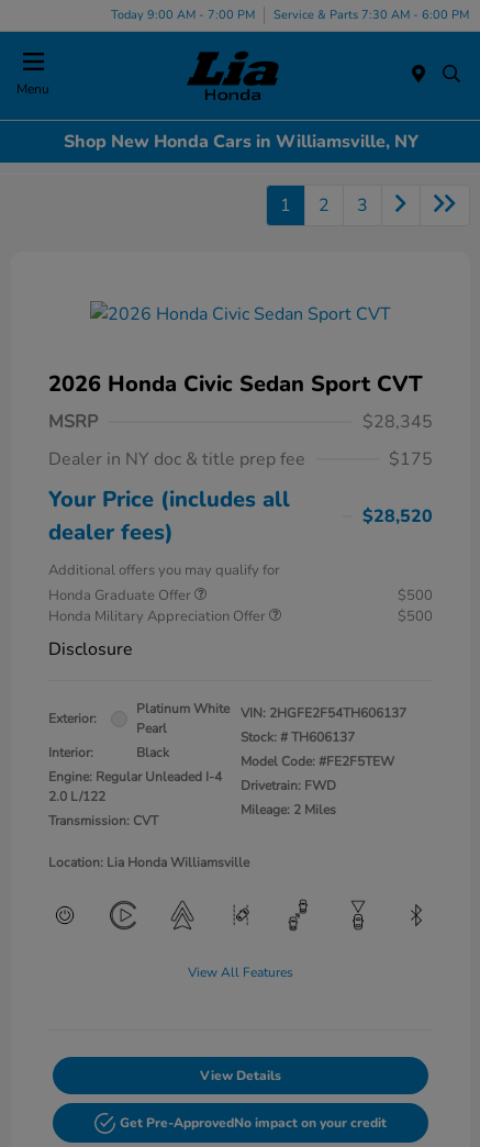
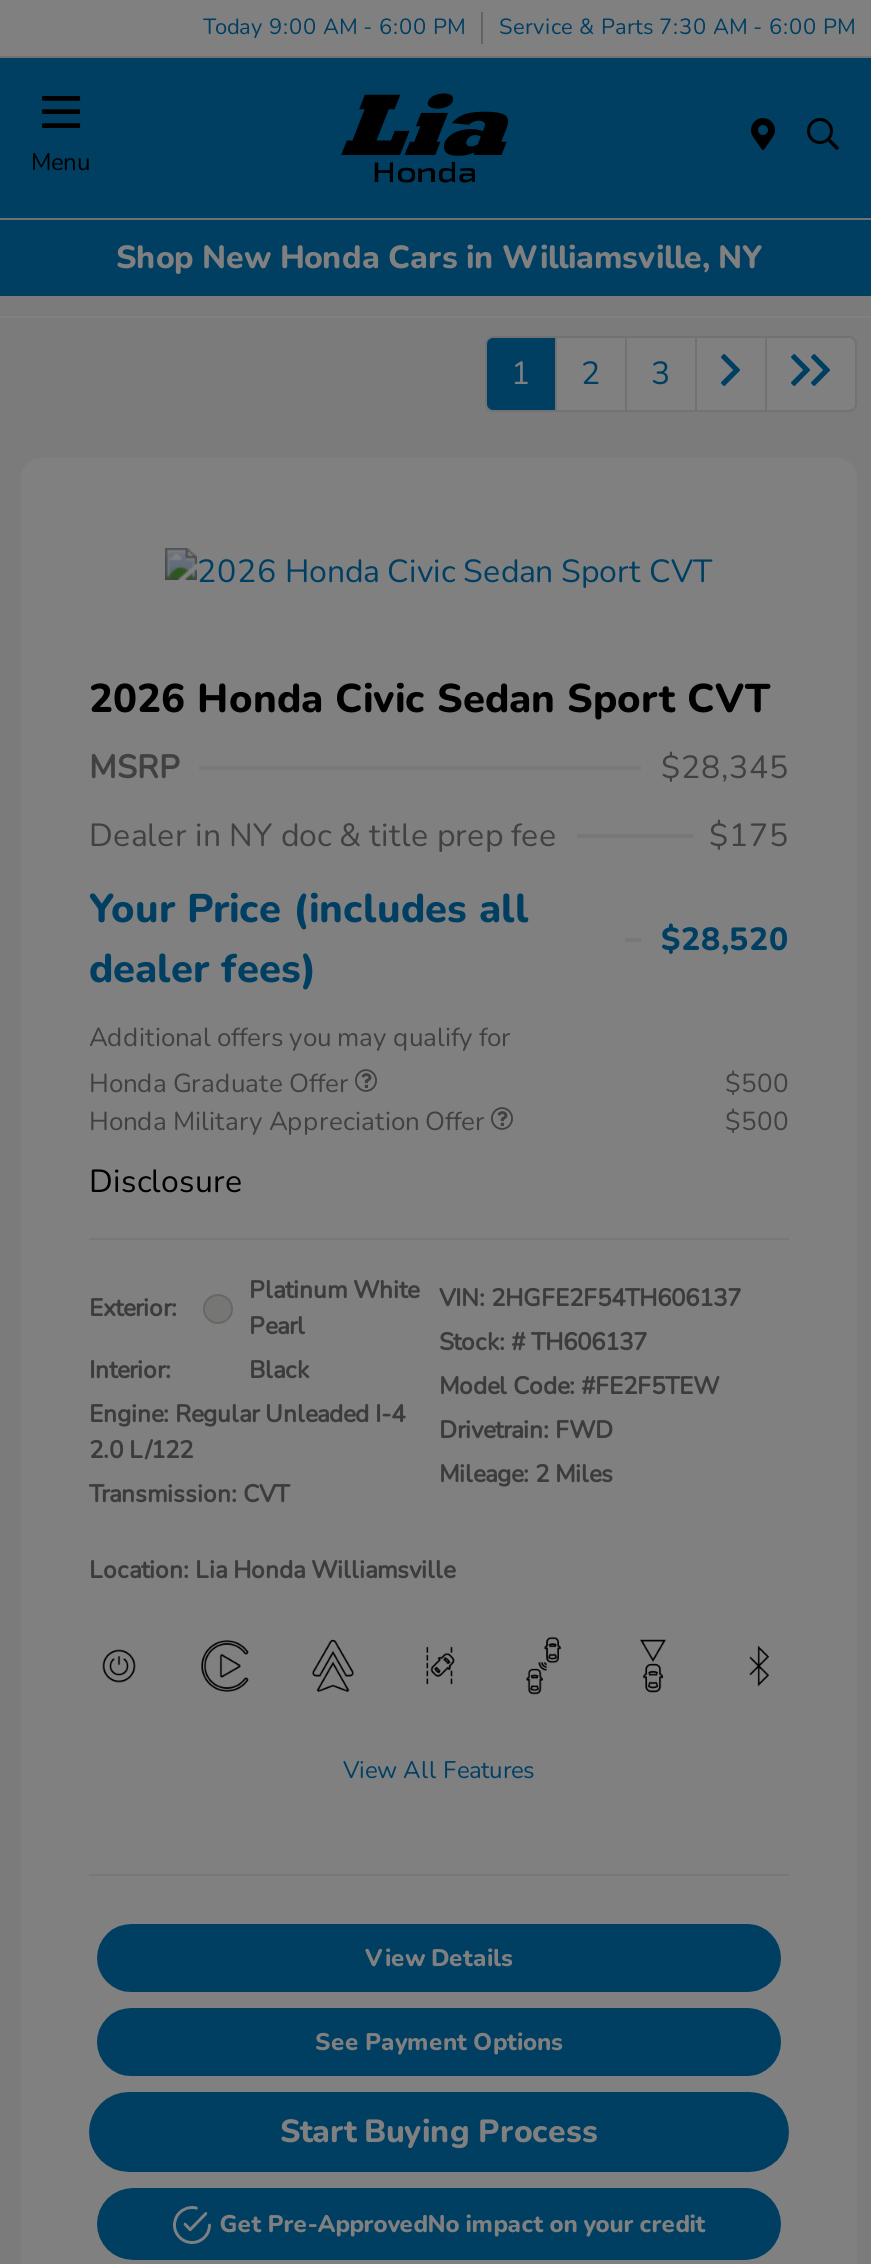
[111,6,469,23] Today 9:00 AM - 7:00 PM Service & Parts 7:30 AM - 6:00 PM -> [203,11,855,41] Today 9:00 AM - 6:00 PM Service & Parts 7:30 AM - 6:00 PM
none -> [280,2027,598,2155] See Payment Options | Start Buying Process

